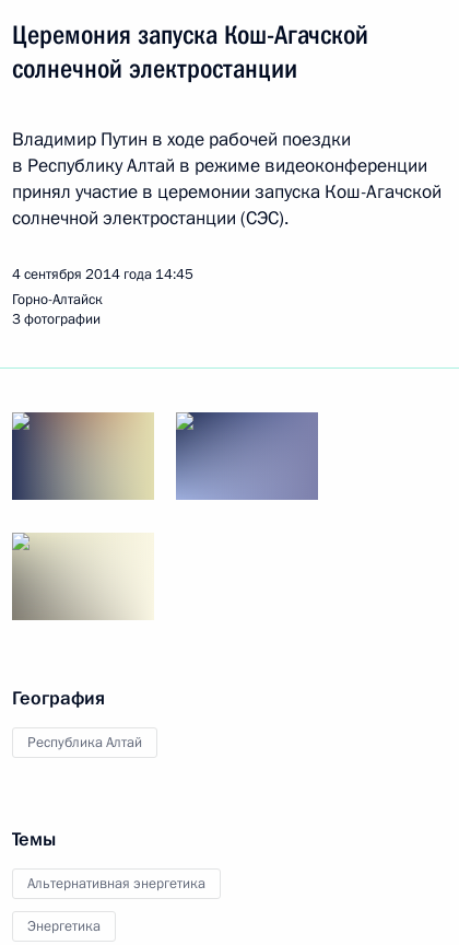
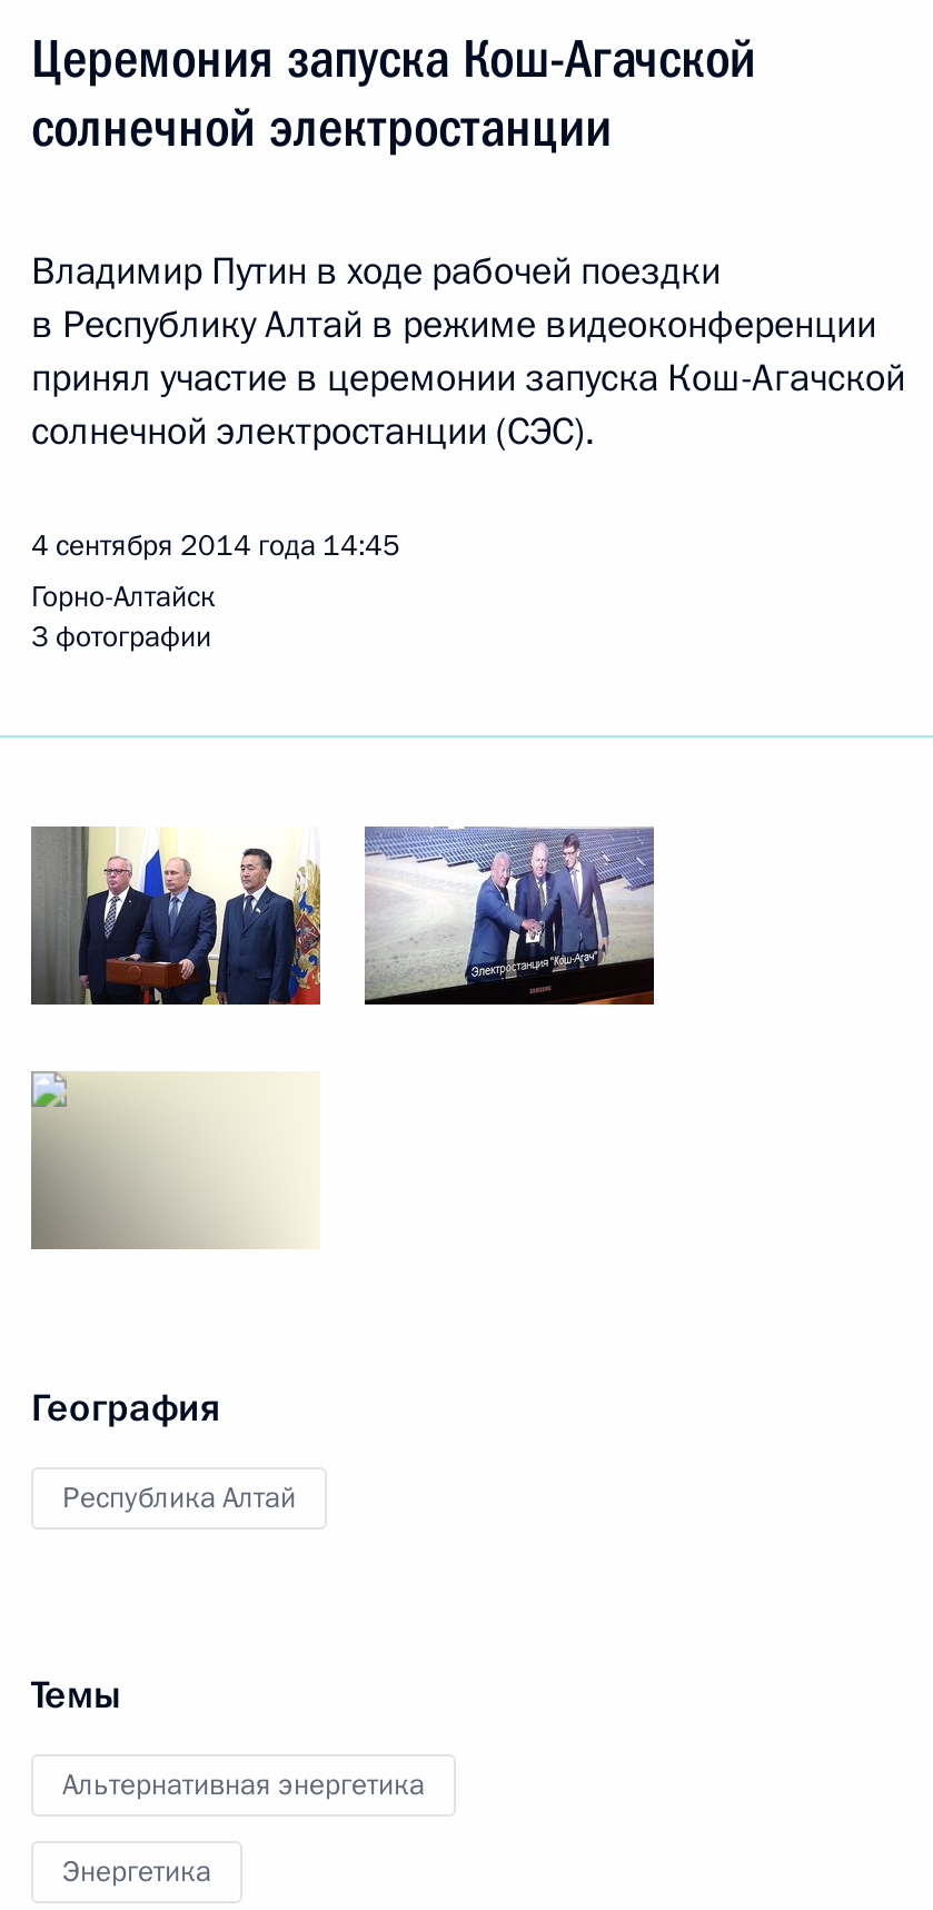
[11,411,154,501] [image] -> [31,827,322,1007] [image]
[175,411,319,501] [image] -> [363,827,656,1007] [image]

